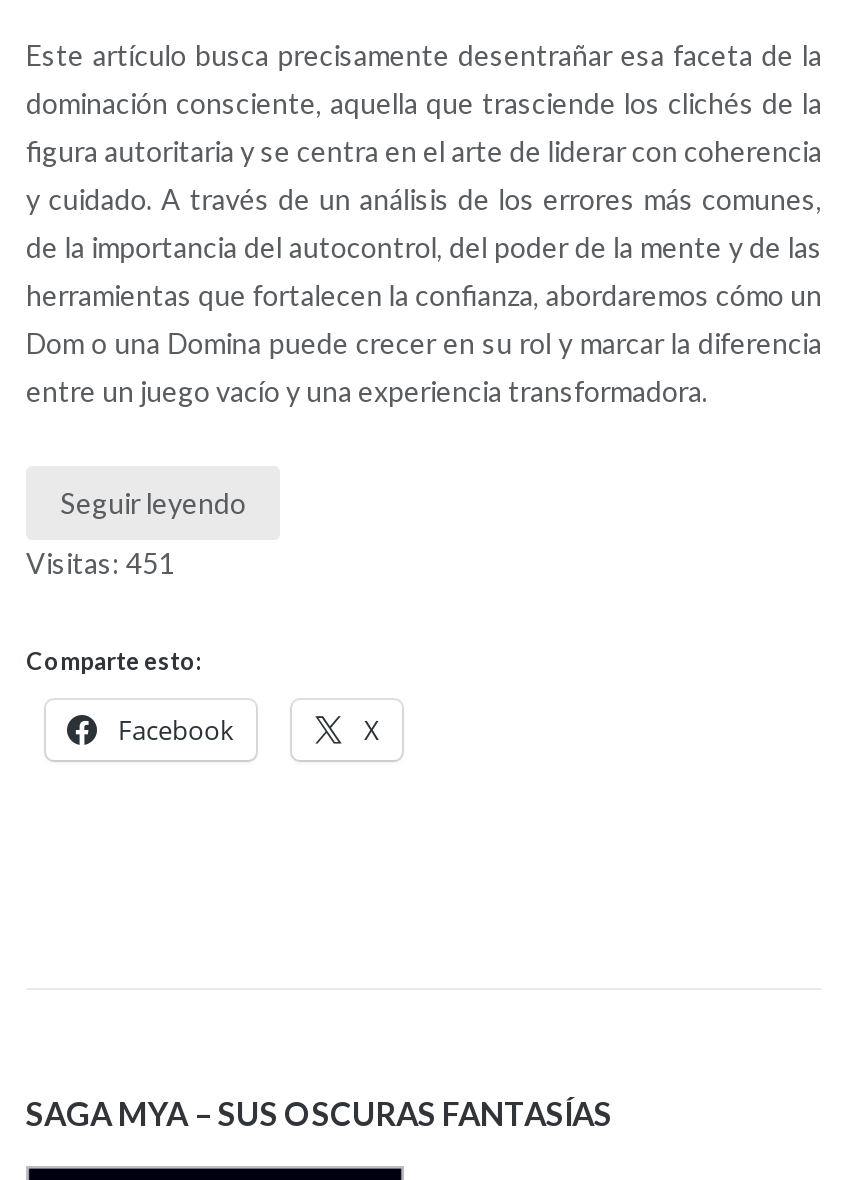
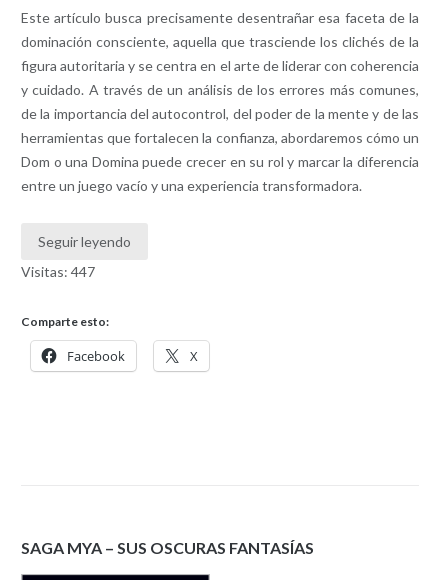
[26,545,174,579] Visitas: 451 -> [21,263,95,280] Visitas: 447

